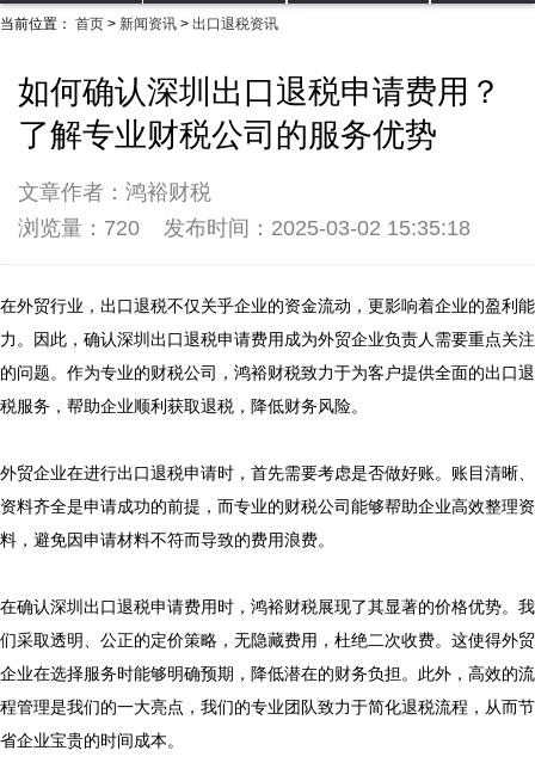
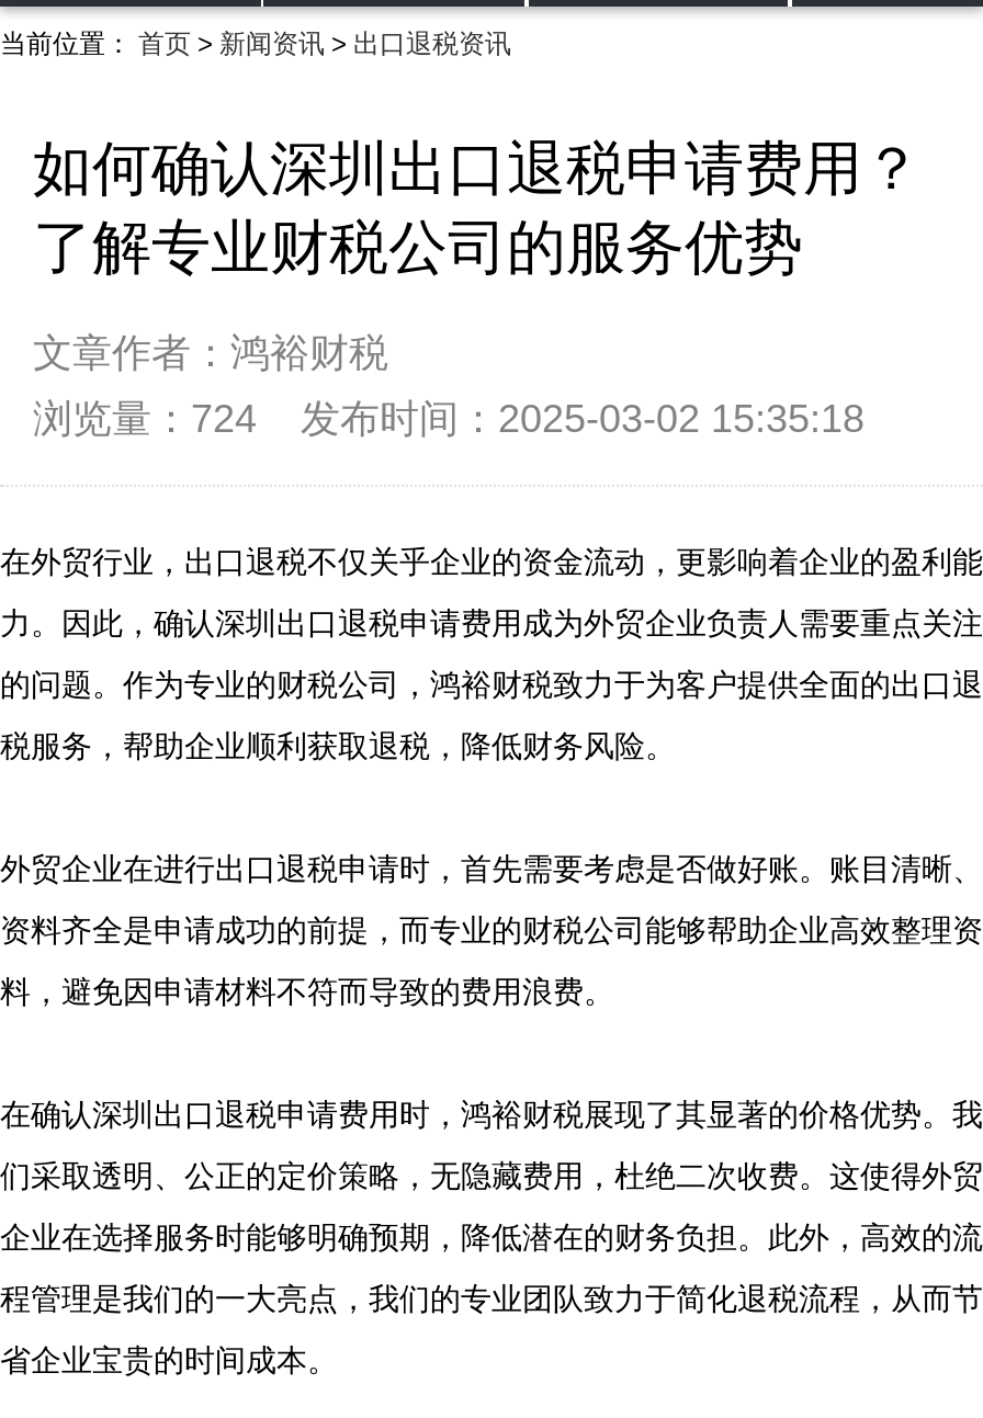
[18,216,471,240] 浏览量：720 发布时间：2025-03-02 15:35:18 -> [33,397,865,441] 浏览量：724 发布时间：2025-03-02 15:35:18

